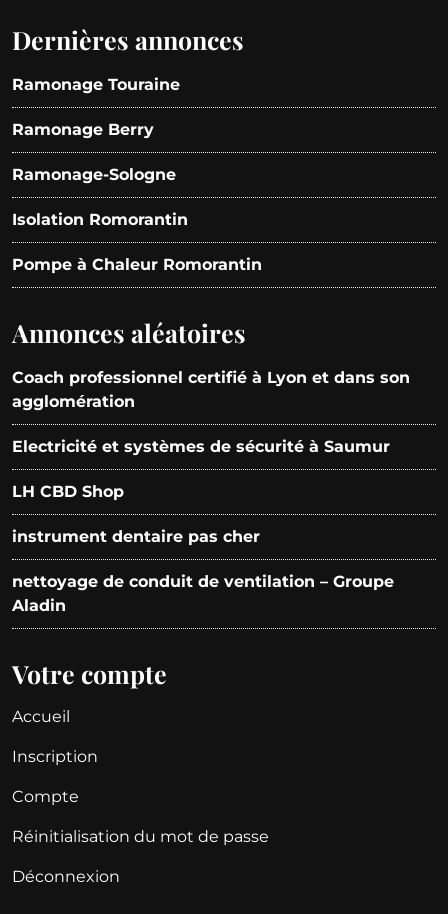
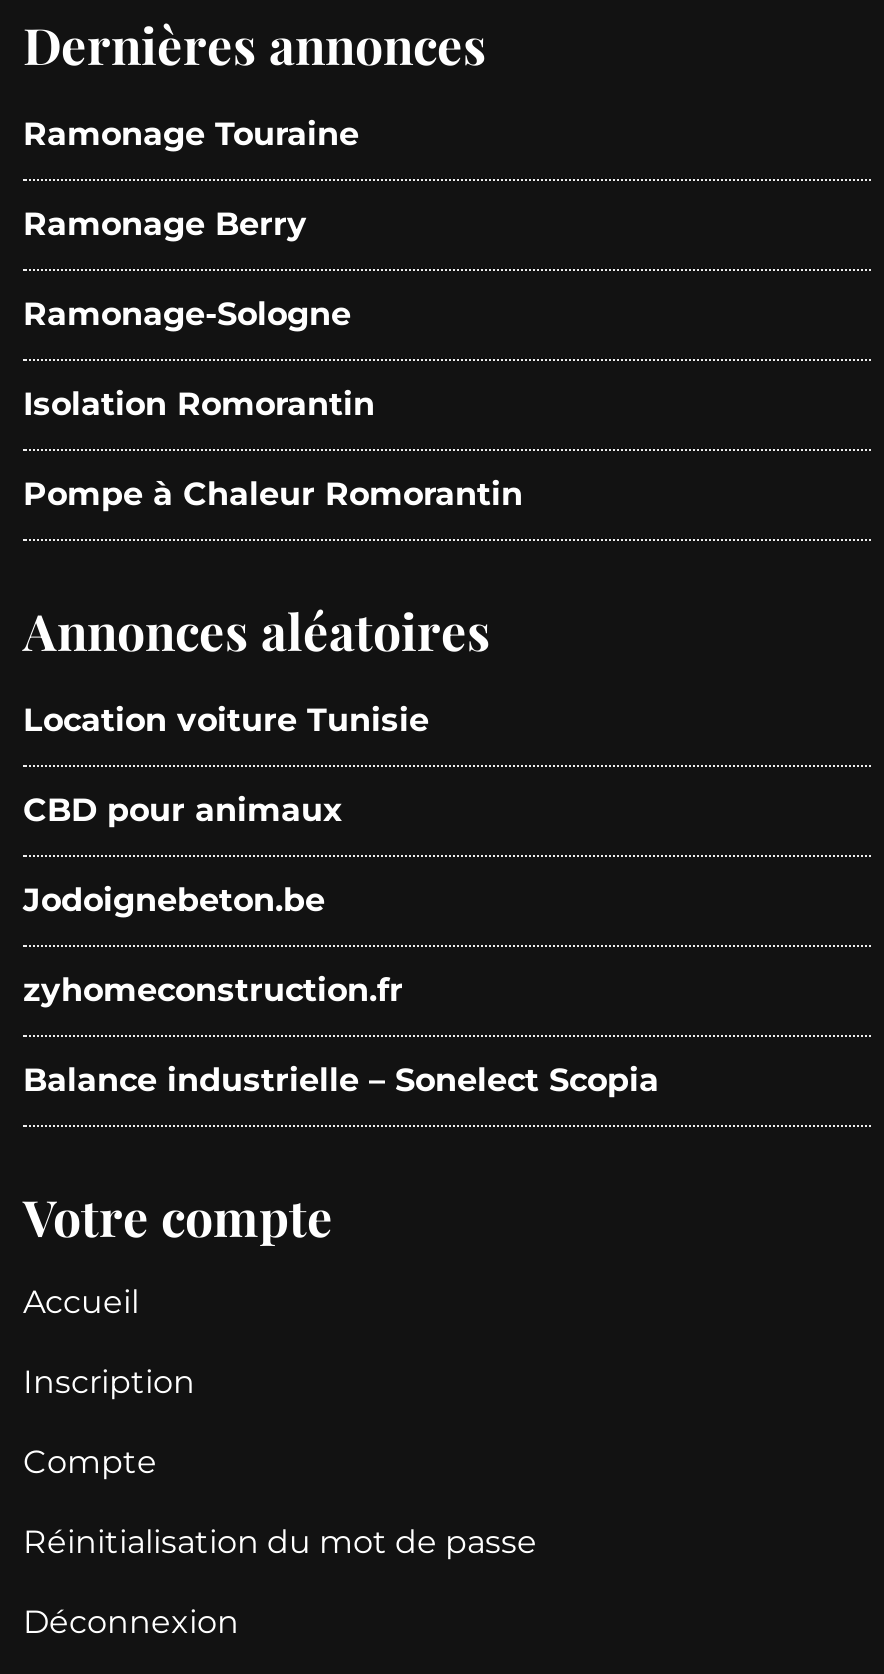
[12,368,410,411] Coach professionnel certifié à Lyon et dans son | agglomération -> [23,701,429,739] Location voiture Tunisie
[12,437,390,456] Electricité et systèmes de sécurité à Saumur -> [23,791,343,829] CBD pour animaux
[12,482,124,501] LH CBD Shop -> [23,881,325,919] Jodoignebeton.be
[12,527,260,546] instrument dentaire pas cher -> [23,971,403,1009] zyhomeconstruction.fr
[12,572,394,615] nettoyage de conduit de ventilation – Groupe | Aladin -> [23,1061,659,1099] Balance industrielle – Sonelect Scopia

